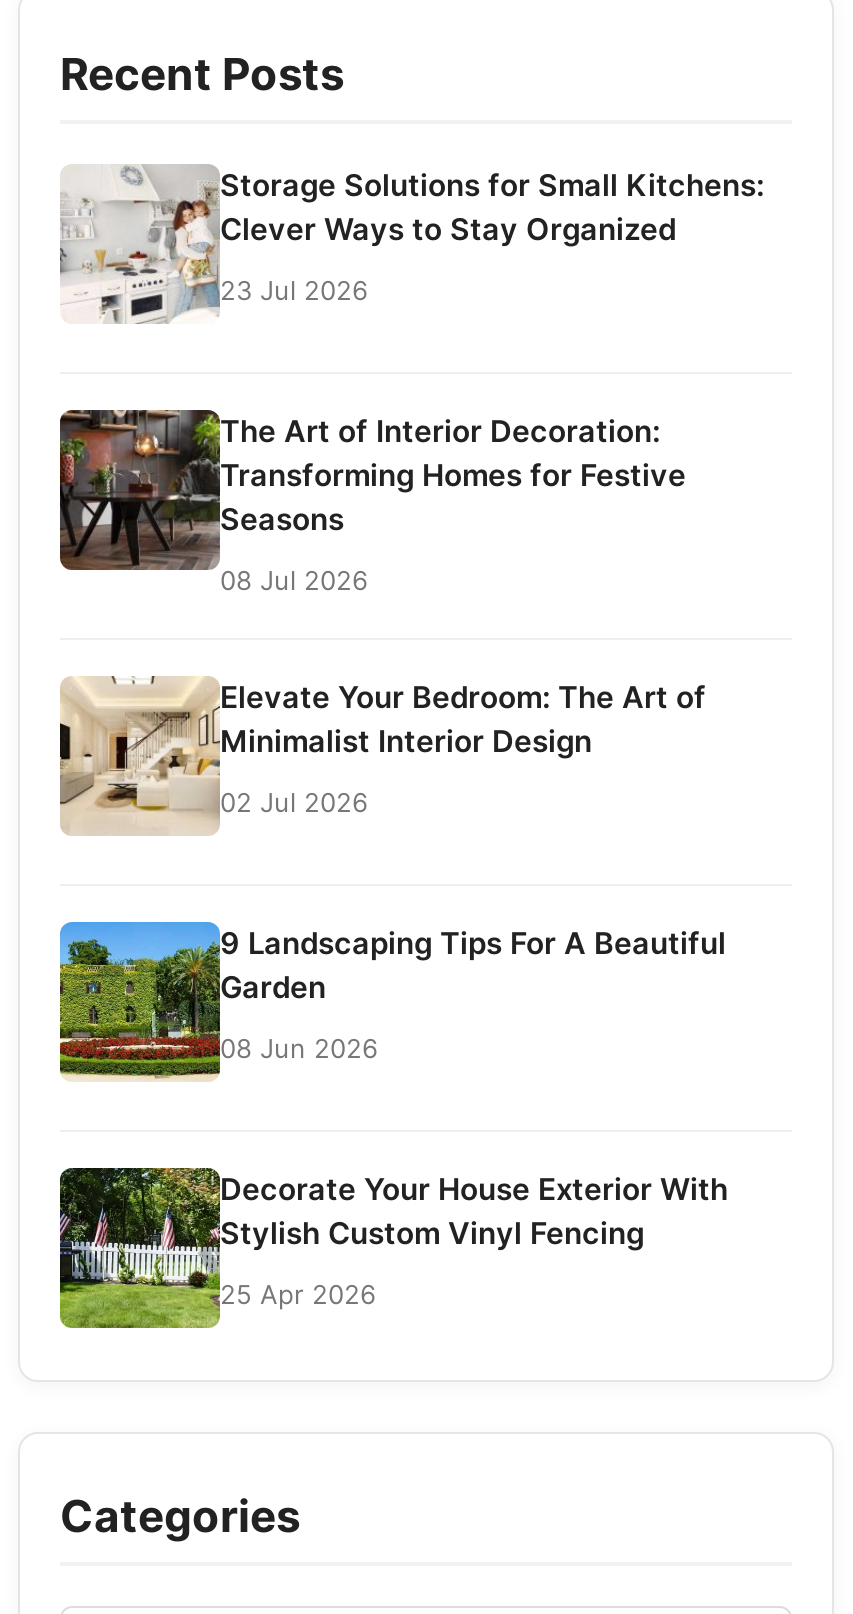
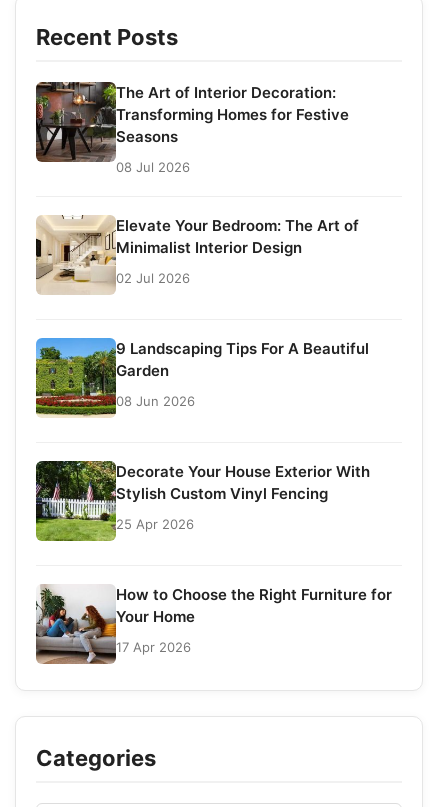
[60,164,764,322] [image] | Storage Solutions for Small Kitchens: | Clever Ways to Stay Organized | 23 Jul 2026 -> none
moved [58,406,728,1309] -> [35,80,370,532]: [image] | The Art of Interior Decoration: | Transforming Homes for Festive | ... | Stylish Custom Vinyl Fencing | 25 Apr 2026
none -> [35,584,392,664] [image] | How to Choose the Right Furniture for | Your Home | 17 Apr 2026

